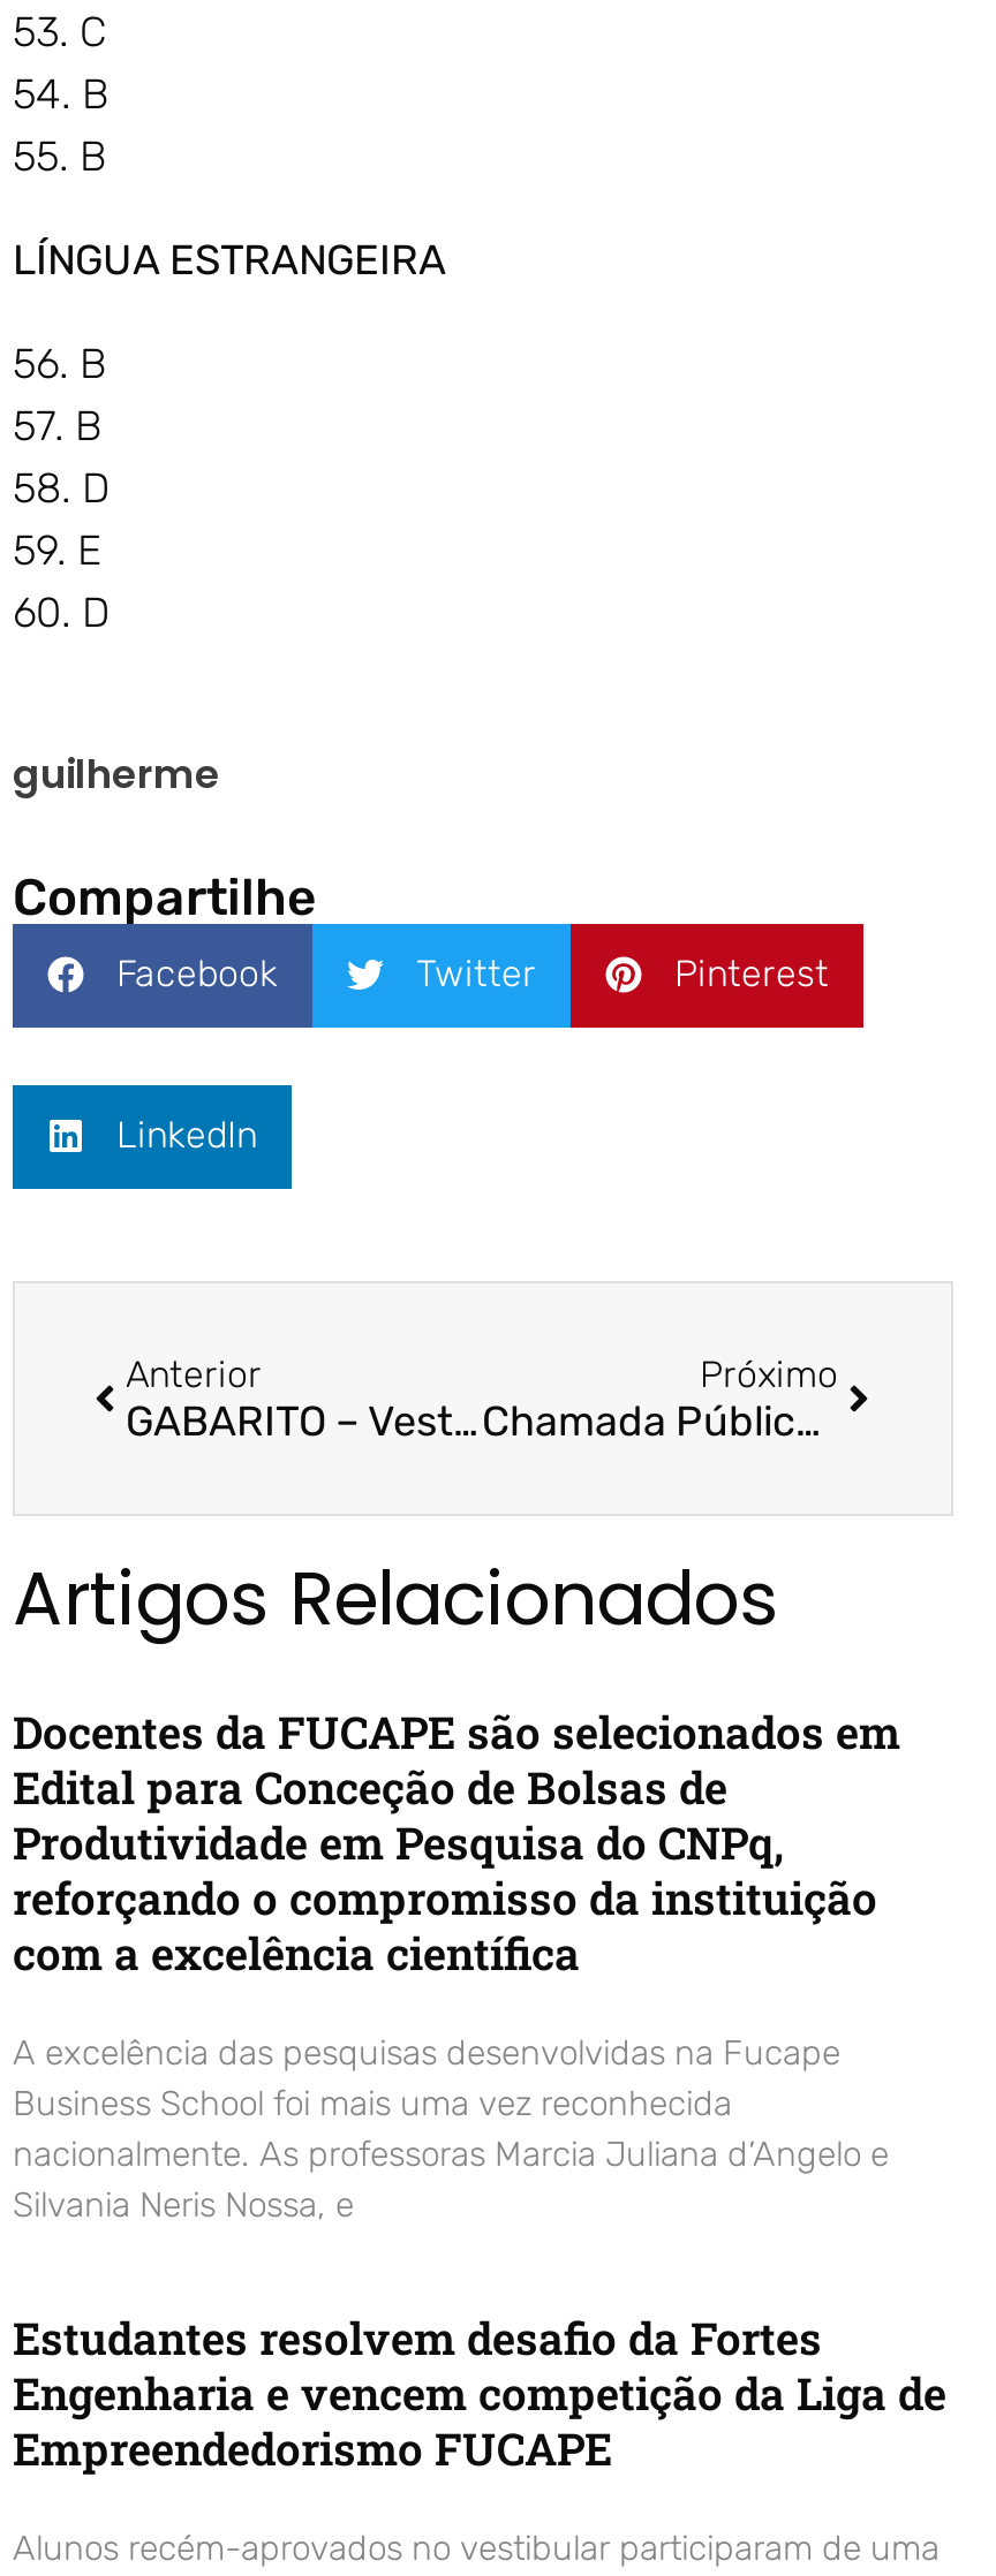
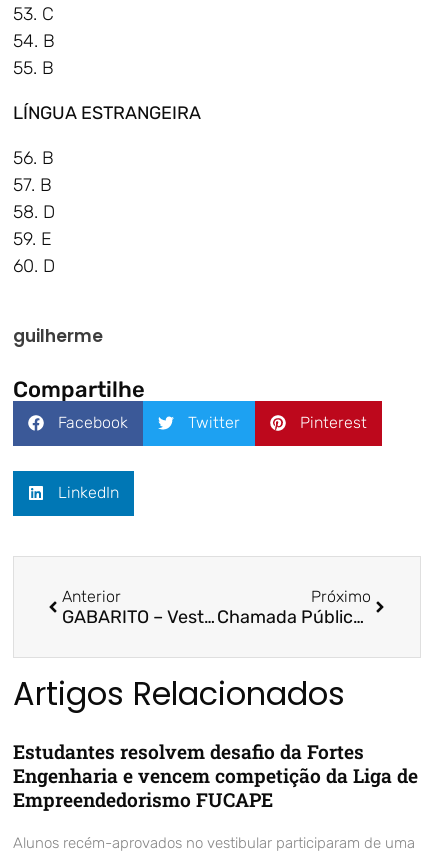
[13,1702,900,2225] Docentes da FUCAPE são selecionados em | Edital para Conceção de Bolsas de | Produtividade em Pesquisa do CNPq, | reforçando o compromisso da instituição | com a excelência científica | A excelência das pesquisas desenvolvidas na Fucape | Business School foi mais uma vez reconhecida | nacionalmente. As professoras Marcia Juliana d’Angelo e | Silvania Neris Nossa, e -> none

